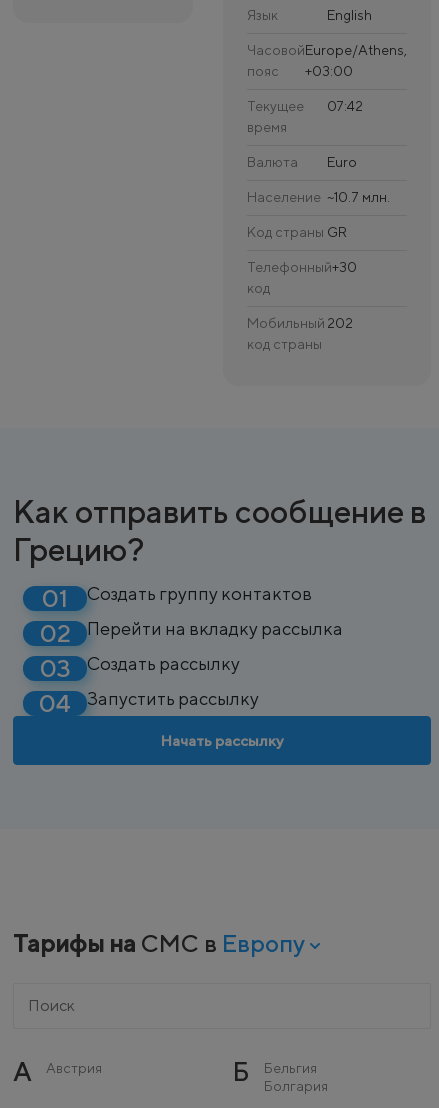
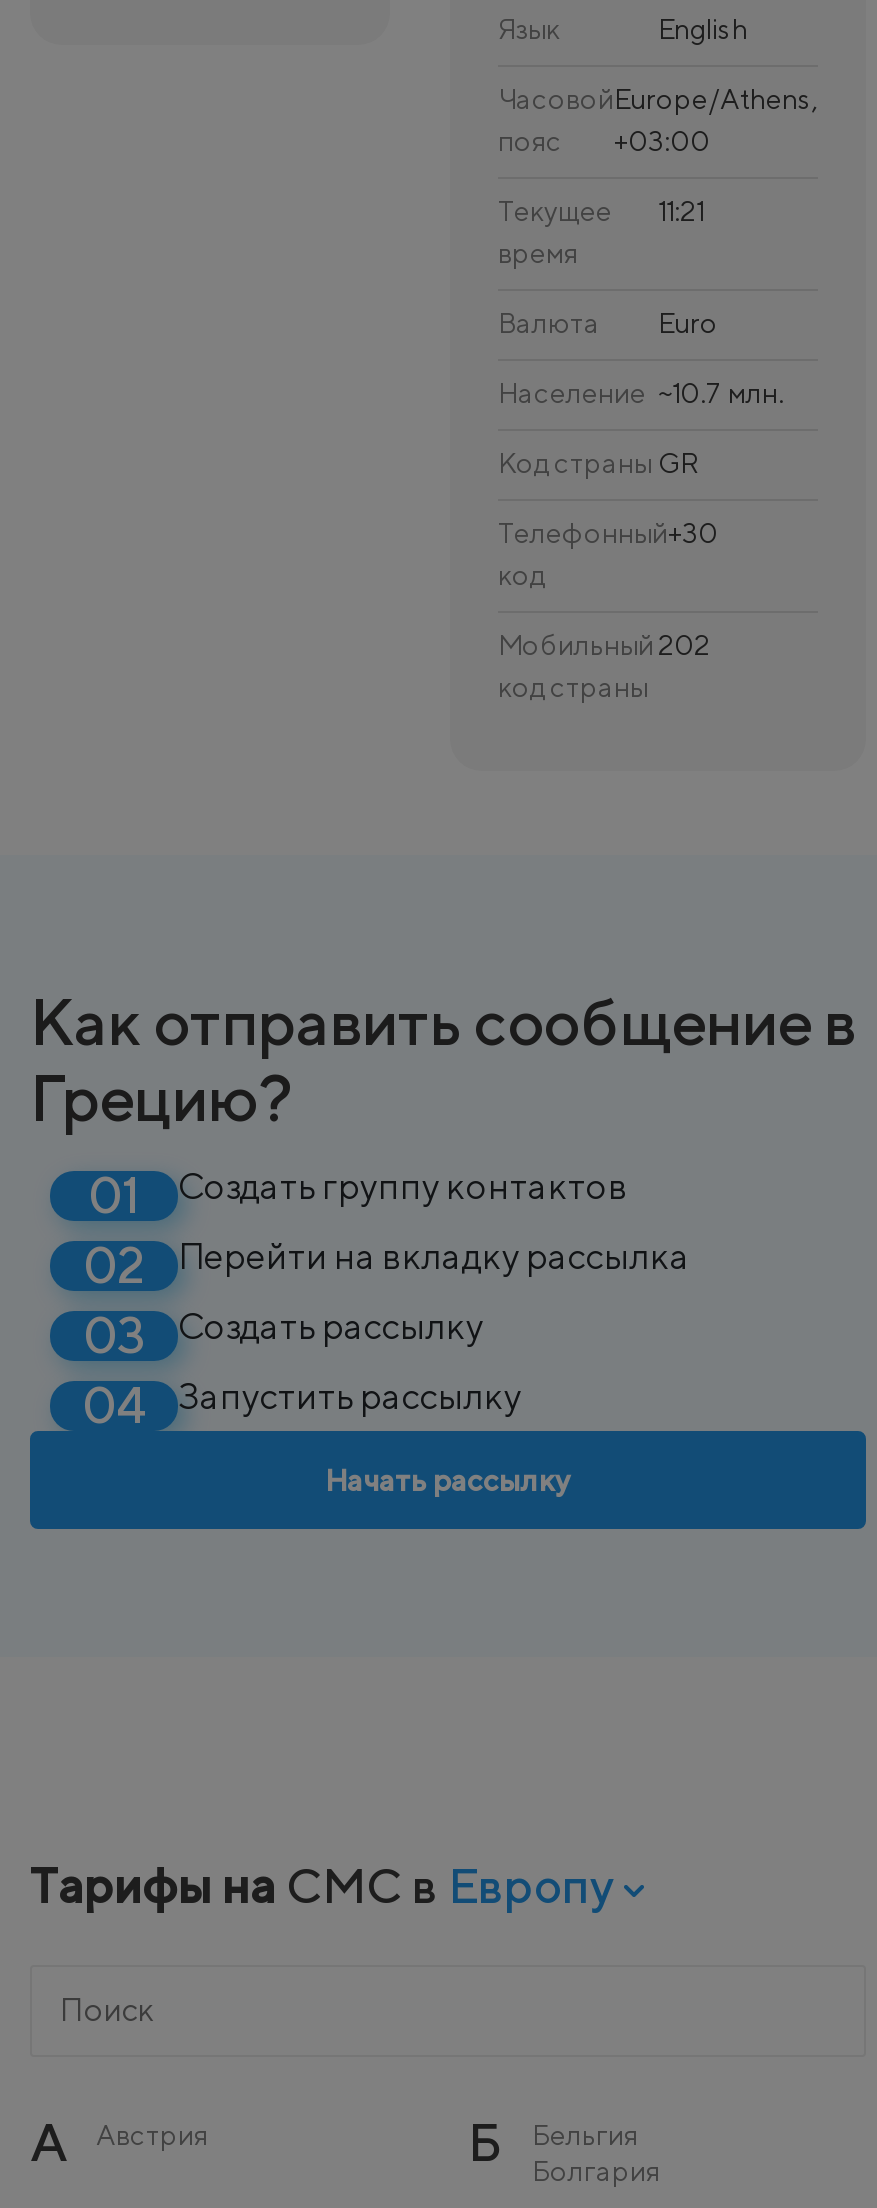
[247,98,363,114] Текущее 07:42 -> [498,195,704,227] Текущее 11:21

